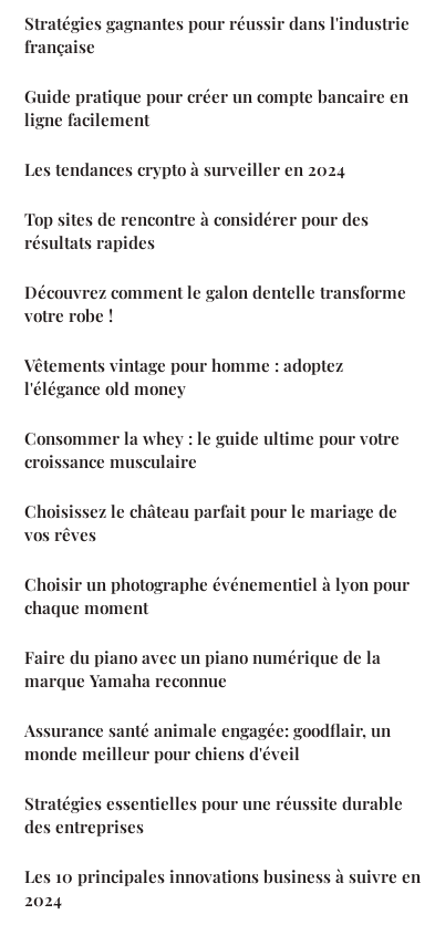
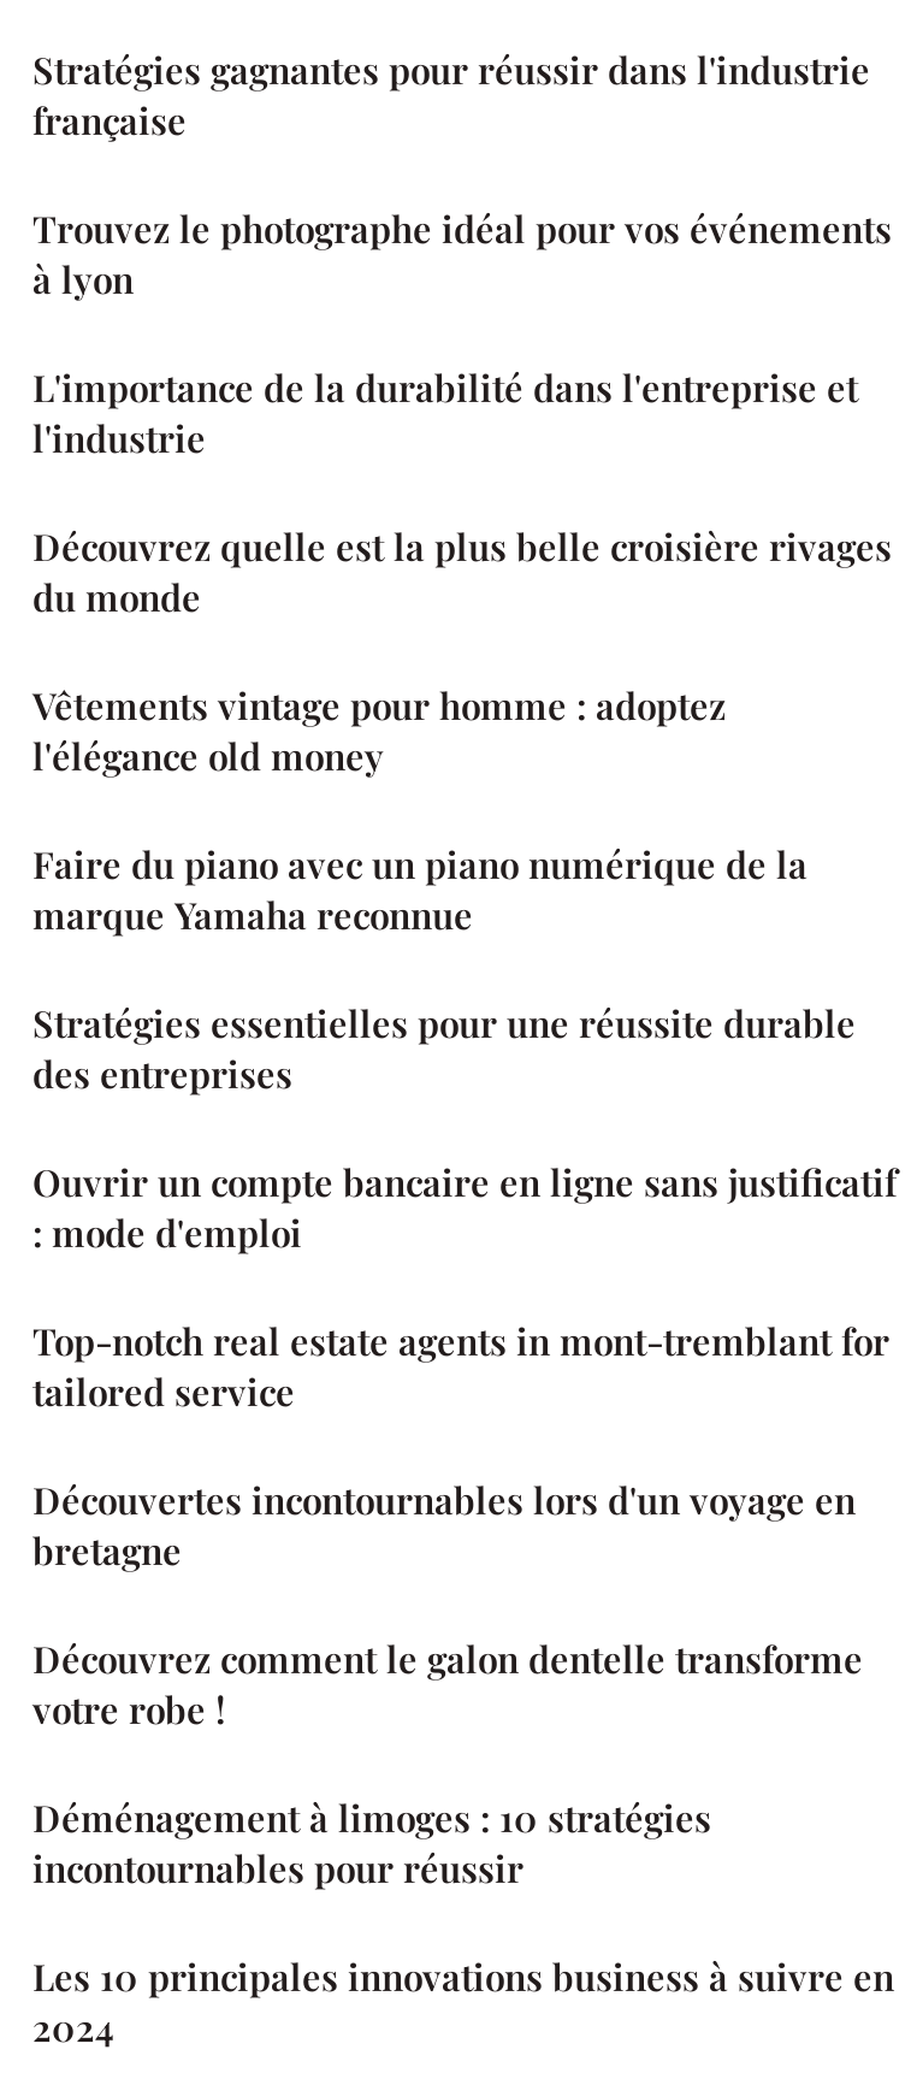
[24,85,408,253] Guide pratique pour créer un compte bancaire en | ligne facilement | Les tendances crypto à surveiller en 2024 | Top sites de rencontre à considérer pour des | résultats rapides -> [32,204,897,1574] Trouvez le photographe idéal pour vos événements | à lyon | L'importance de la durabilité dans l'entreprise et | l'industrie | Découvrez quelle est la plus belle croisière rivages | du monde | Ouvrir un compte bancaire en ligne sans justificatif | : mode d'emploi | Top-notch real estate agents in mont-tremblant for | tailored service | Découvertes incontournables lors d'un voyage en | bretagne
moved [24,281,406,326] -> [32,1634,863,1733]: Découvrez comment le galon dentelle transforme | votre robe !
moved [24,354,343,399] -> [32,680,726,779]: Vêtements vintage pour homme : adoptez | l'élégance old money
[24,427,410,764] Consommer la whey : le guide ultime pour votre | croissance musculaire | Choisissez le château parfait pour le mariage de | vos rêves | Choisir un photographe événementiel à lyon pour | chaque moment | Assurance santé animale engagée: goodflair, un | monde meilleur pour chiens d'éveil -> [32,1793,711,1891] Déménagement à limoges : 10 stratégies | incontournables pour réussir
moved [24,646,381,691] -> [32,839,808,938]: Faire du piano avec un piano numérique de la | marque Yamaha reconnue
moved [24,792,403,837] -> [32,998,856,1097]: Stratégies essentielles pour une réussite durable | des entreprises

